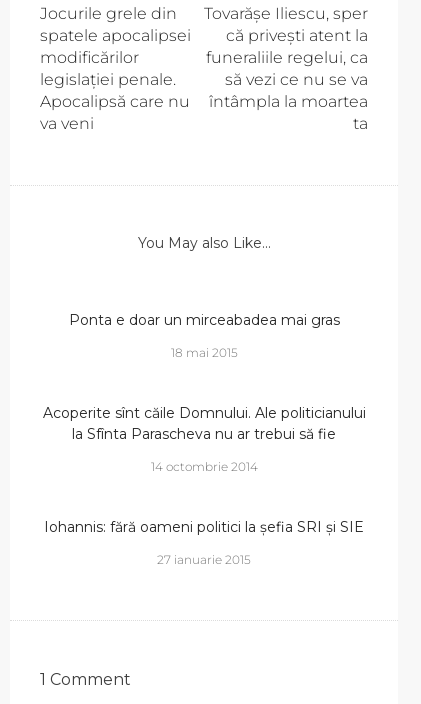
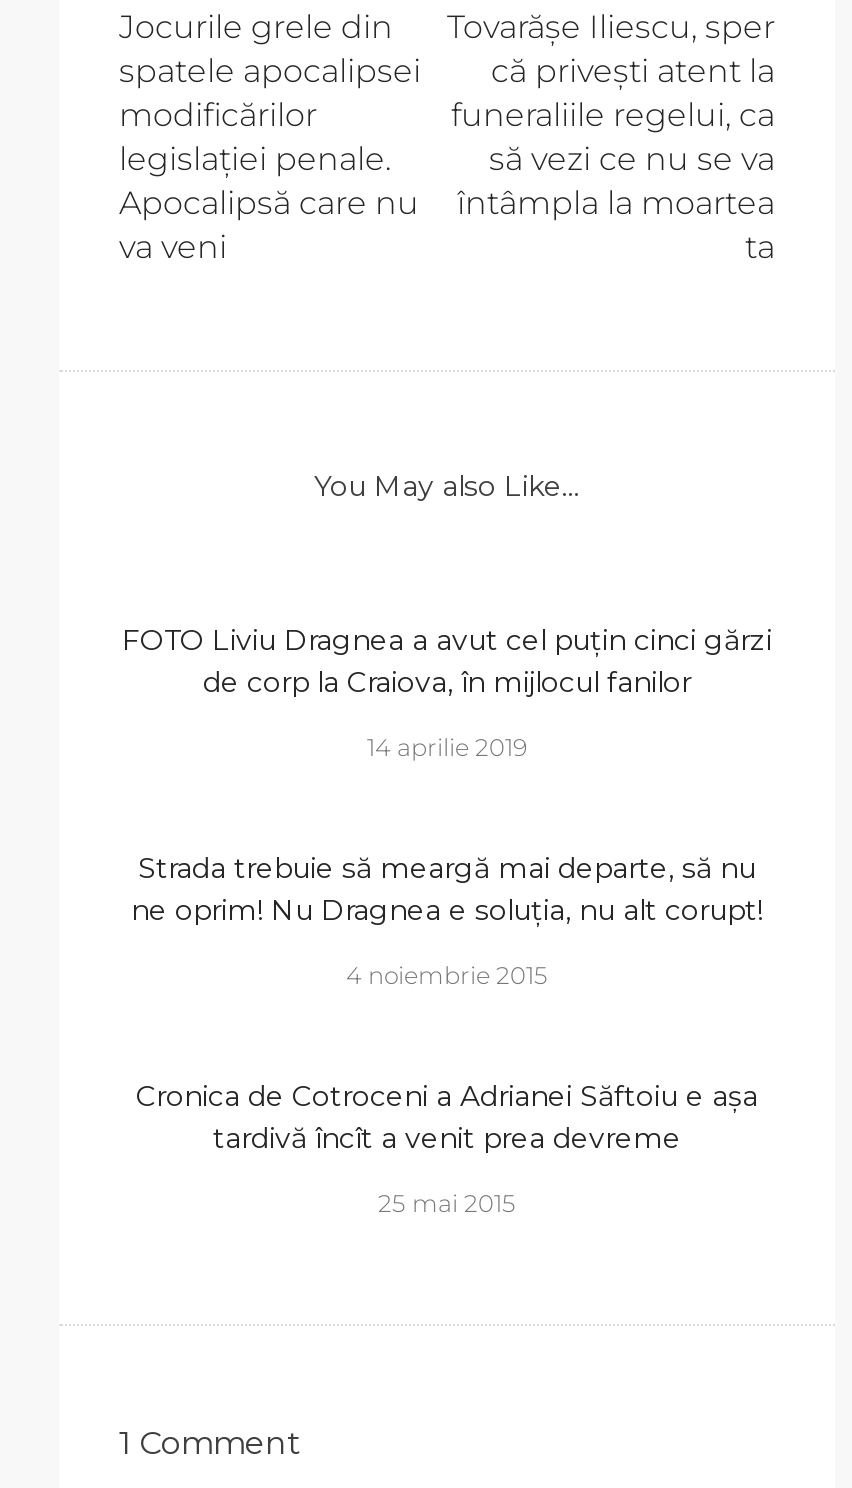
[68,311,339,329] Ponta e doar un mirceabadea mai gras -> [122,622,772,700] FOTO Liviu Dragnea a avut cel puțin cinci gărzi | de corp la Craiova, în mijlocul fanilor
[170,345,237,360] 18 mai 2015 -> [367,732,527,762] 14 aprilie 2019
[42,404,365,443] Acoperite sînt căile Domnului. Ale politicianului | la Sfînta Parascheva nu ar trebui să fie -> [131,850,763,928] Strada trebuie să meargă mai departe, să nu | ne oprim! Nu Dragnea e soluția, nu alt corupt!
[150,459,257,474] 14 octombrie 2014 -> [346,960,548,990] 4 noiembrie 2015
[44,518,364,536] Iohannis: fără oameni politici la șefia SRI și SIE -> [136,1078,758,1156] Cronica de Cotroceni a Adrianei Săftoiu e așa | tardivă încît a venit prea devreme
[157,552,251,567] 27 ianuarie 2015 -> [378,1188,516,1218] 25 mai 2015

